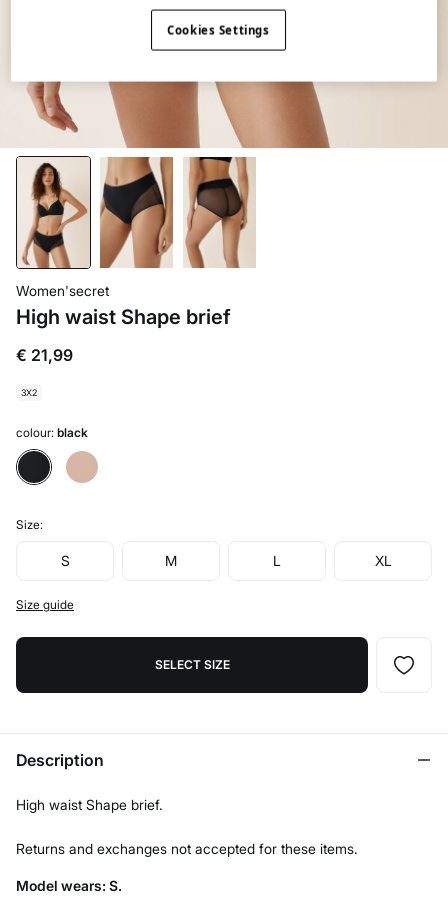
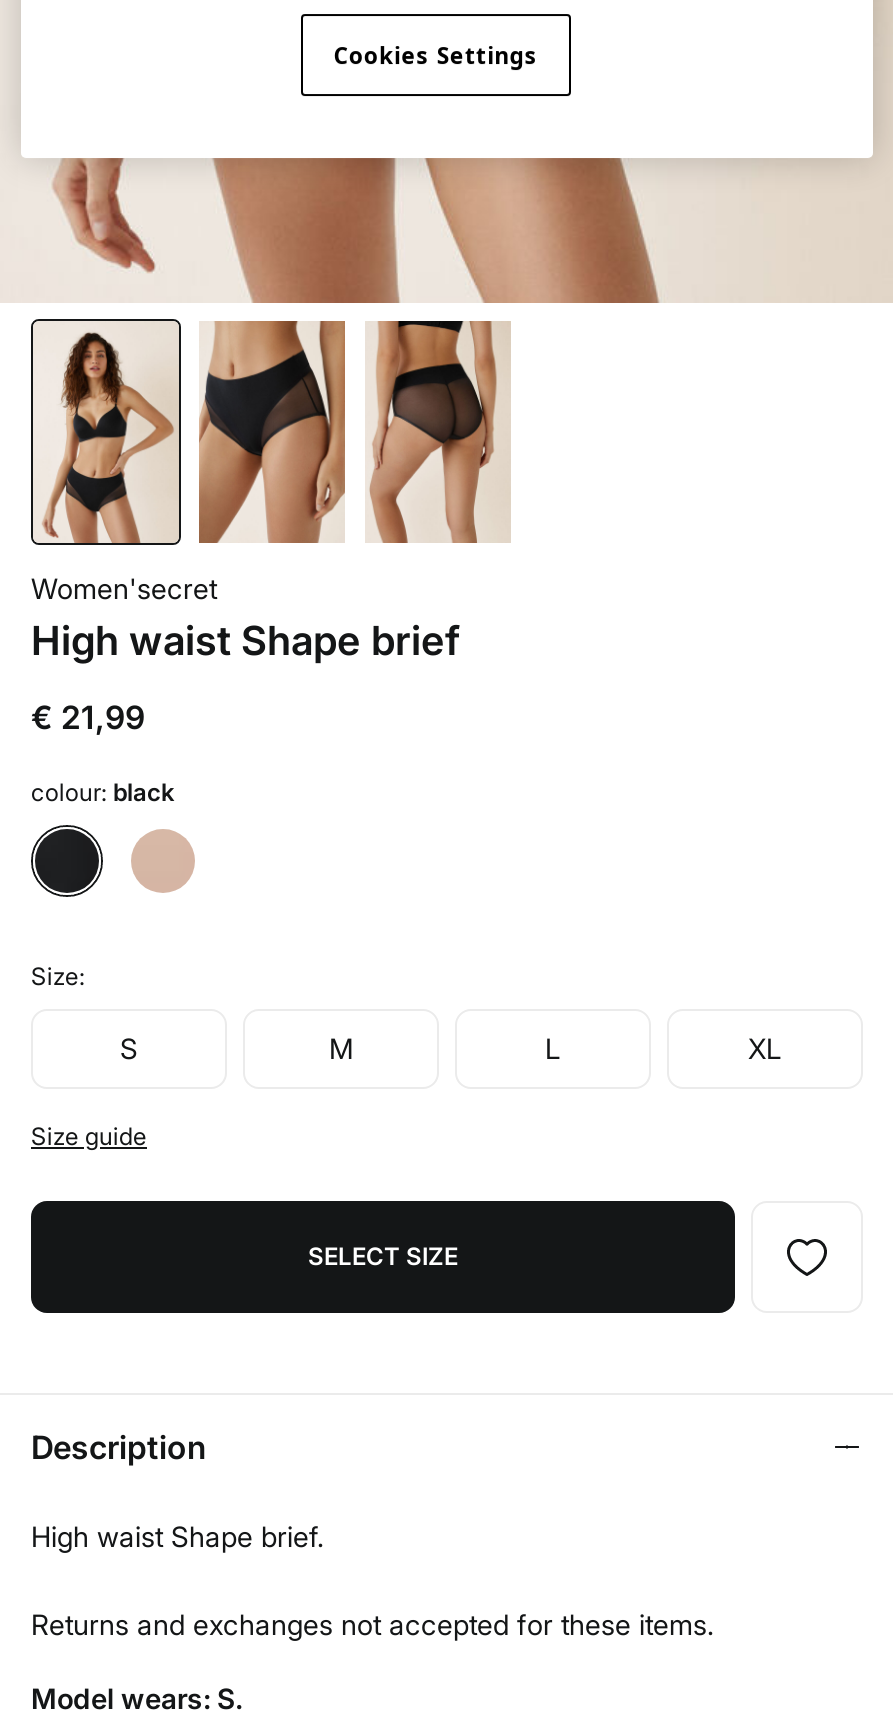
[21,386,37,397] 3X2 -> none

